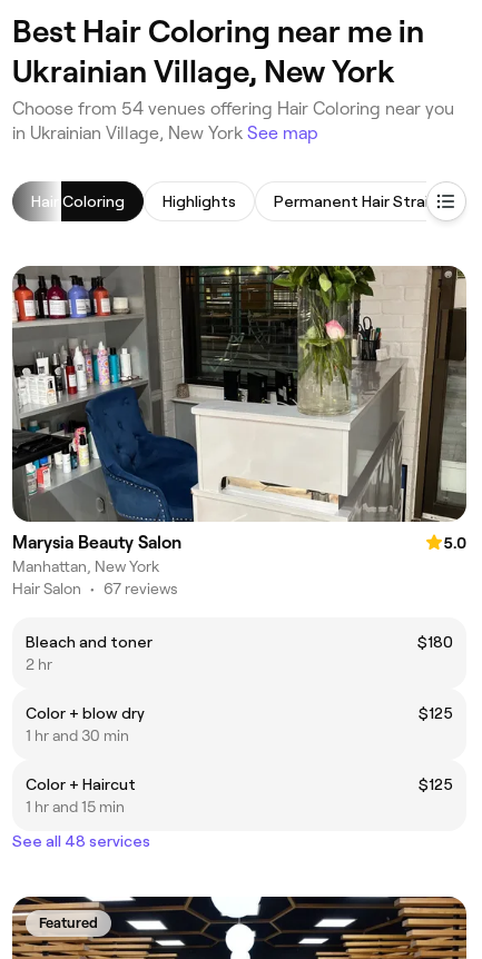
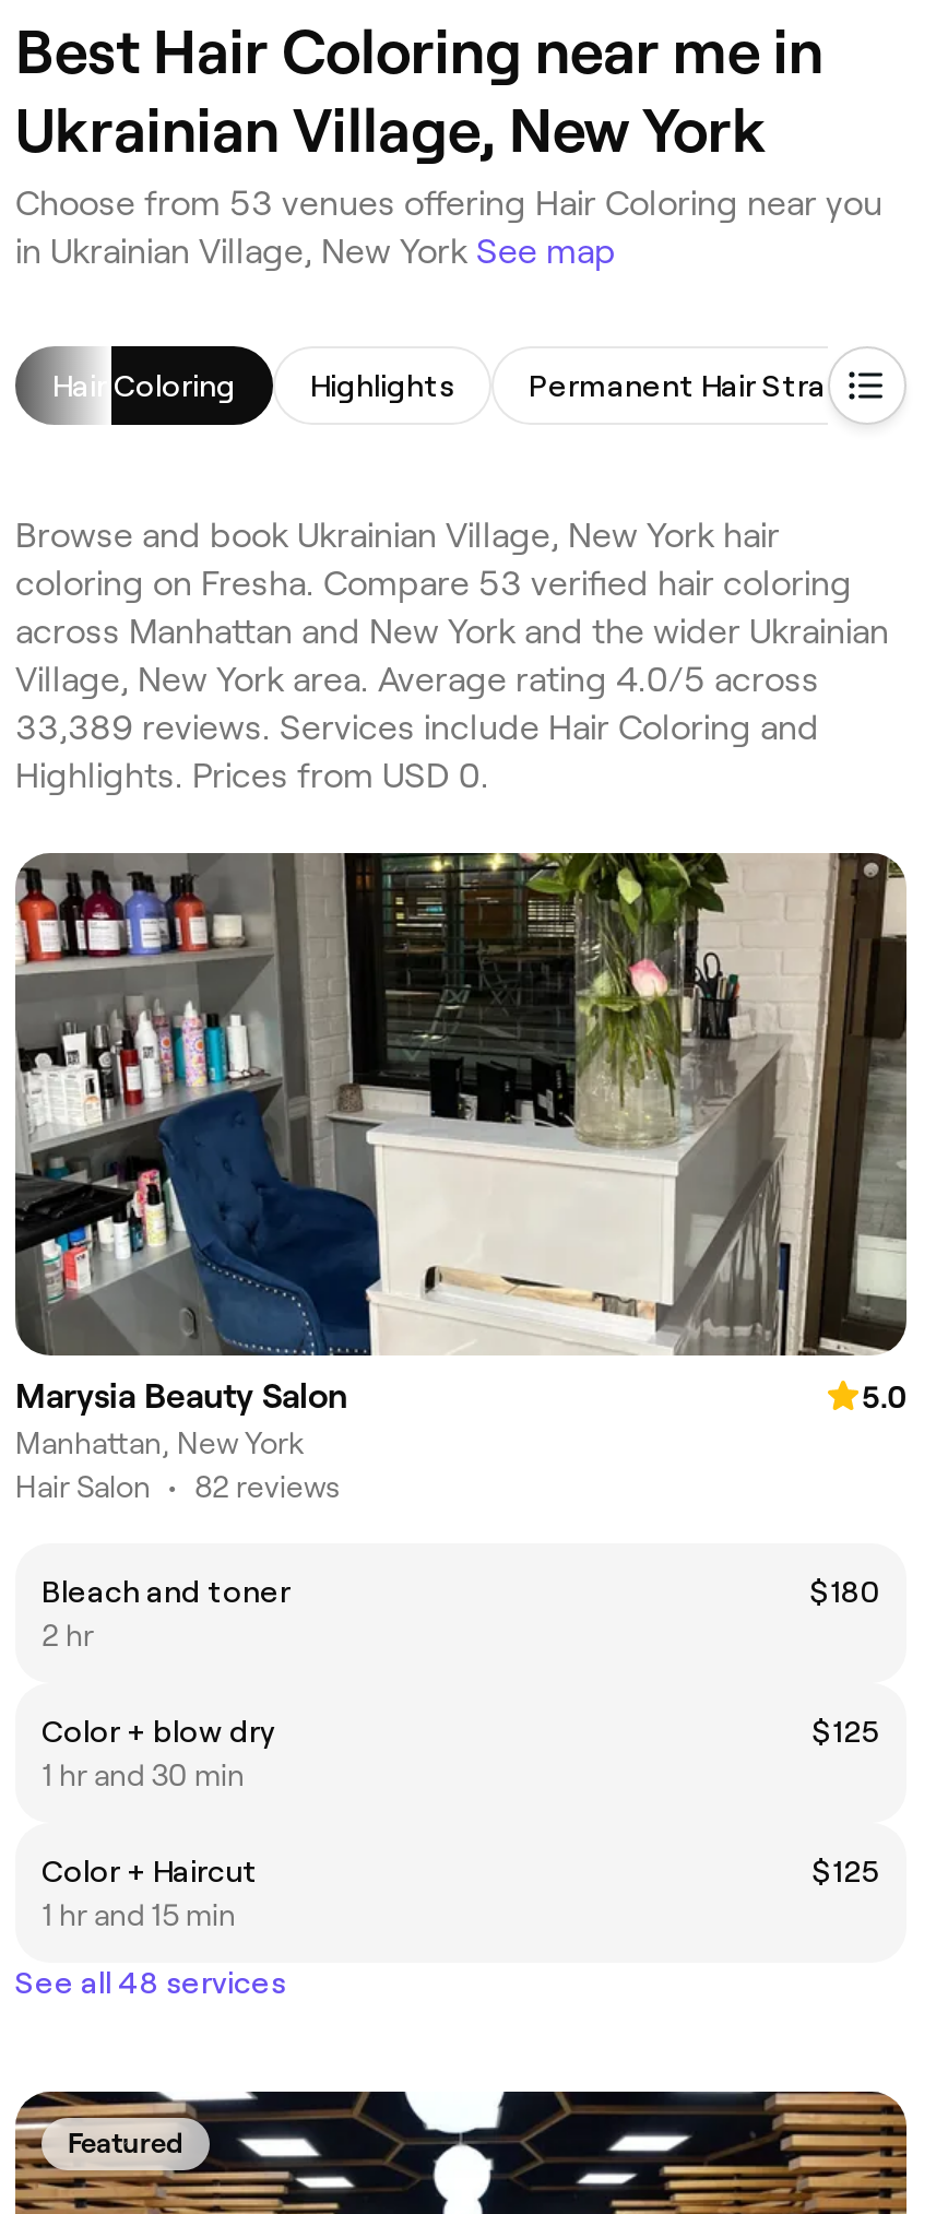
[12,99,454,118] Choose from 54 venues offering Hair Coloring near you -> [15,185,882,222] Choose from 53 venues offering Hair Coloring near you
none -> [15,517,889,794] Browse and book Ukrainian Village, New York hair | coloring on Fresha. Compare 53 verified hair coloring | across Manhattan and New York and the wider Ukrainian | Village, New York area. Average rating 4.0/5 across | 33,389 reviews. Services include Hair Coloring and | Highlights. Prices from USD 0.
[12,579,178,597] Hair Salon • 67 reviews -> [15,1468,341,1503] Hair Salon • 82 reviews

